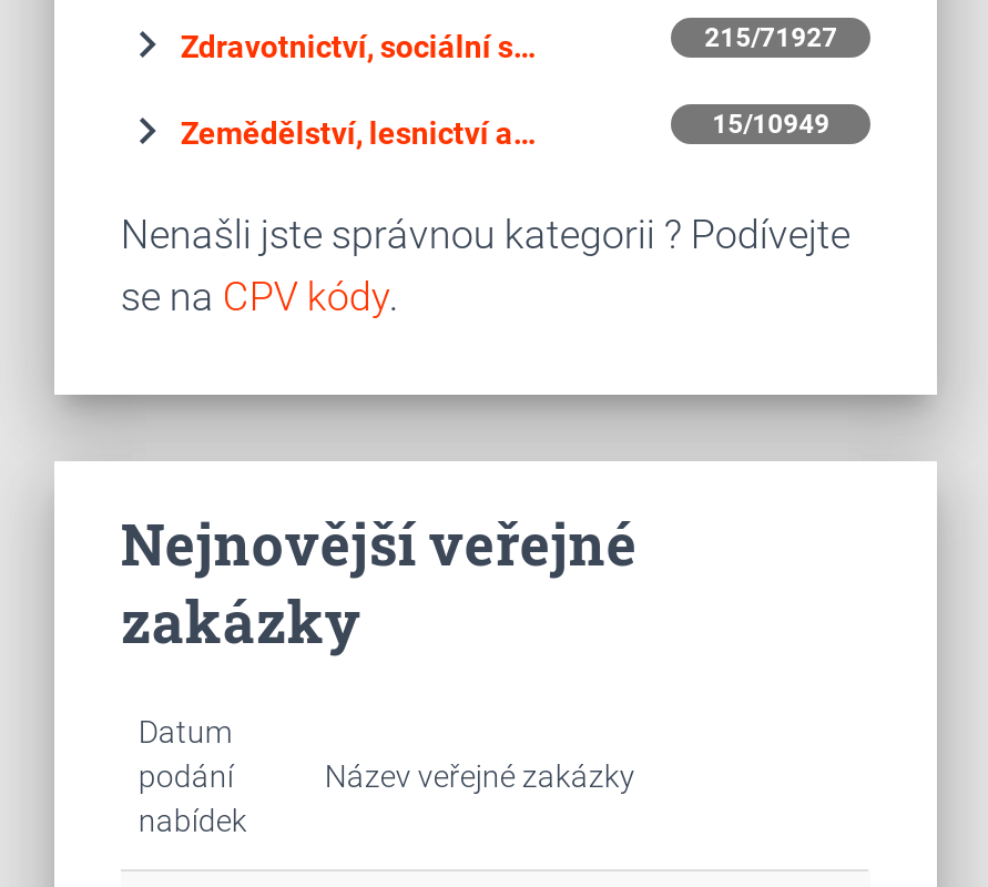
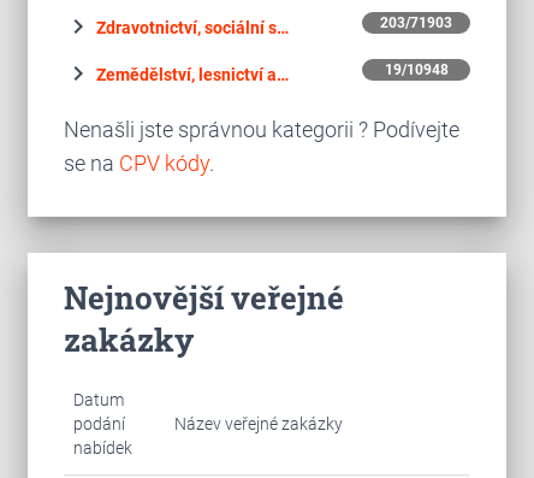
[705,22,838,53] 215/71927 -> [380,14,452,31] 203/71903
[712,109,830,140] 15/10949 -> [385,61,448,78] 19/10948

